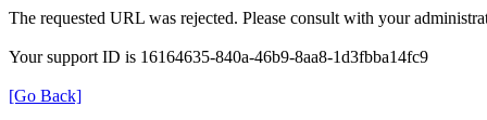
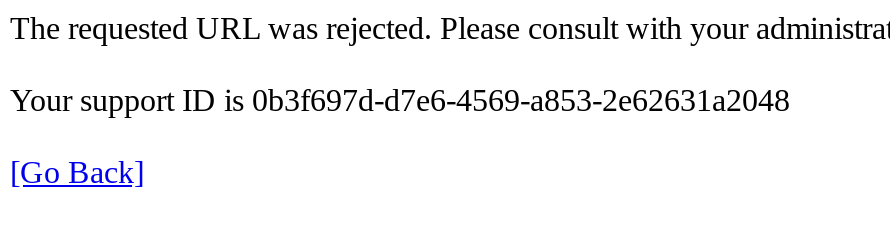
[9,48,428,66] Your support ID is 16164635-840a-46b9-8aa8-1d3fbba14fc9 -> [10,83,790,117] Your support ID is 0b3f697d-d7e6-4569-a853-2e62631a2048

